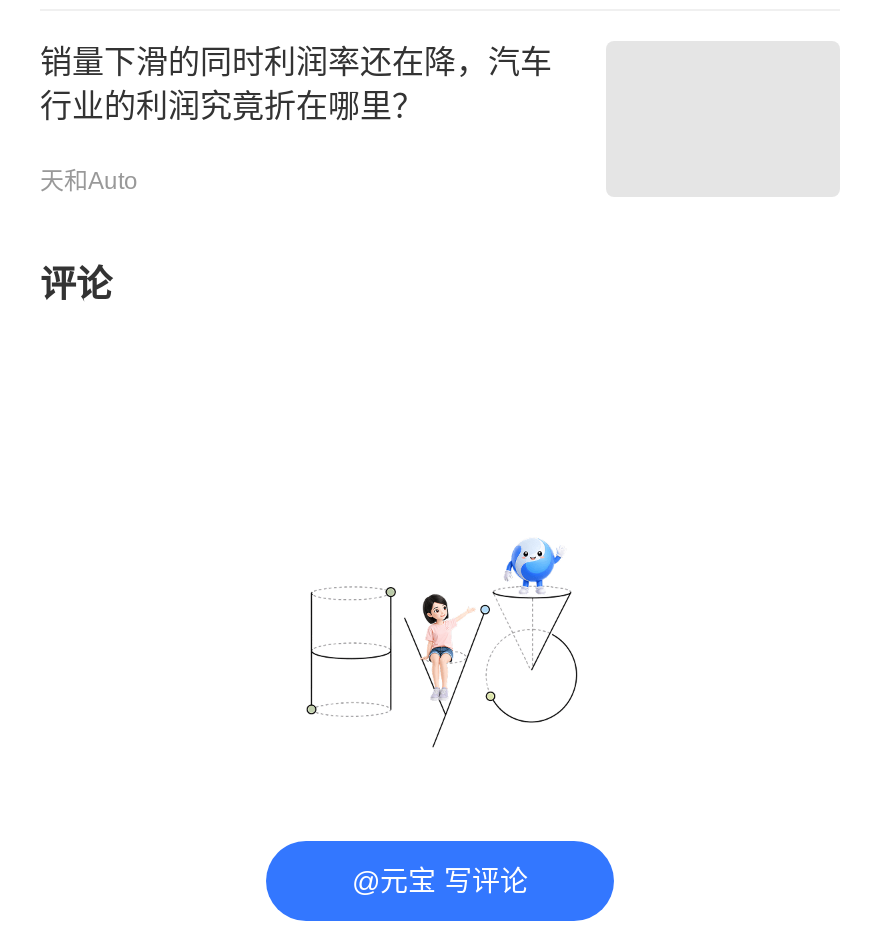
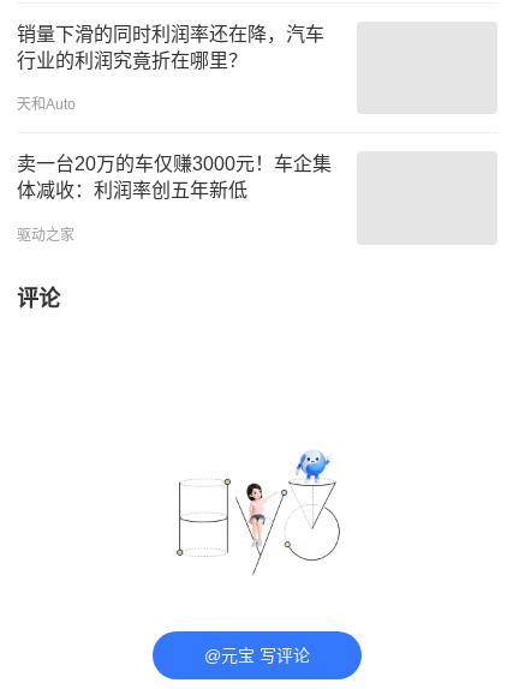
none -> [17,154,332,244] 卖一台20万的车仅赚3000元！车企集 | 体减收：利润率创五年新低 | 驱动之家

